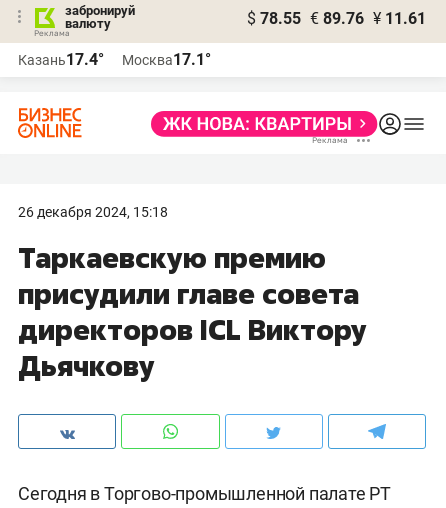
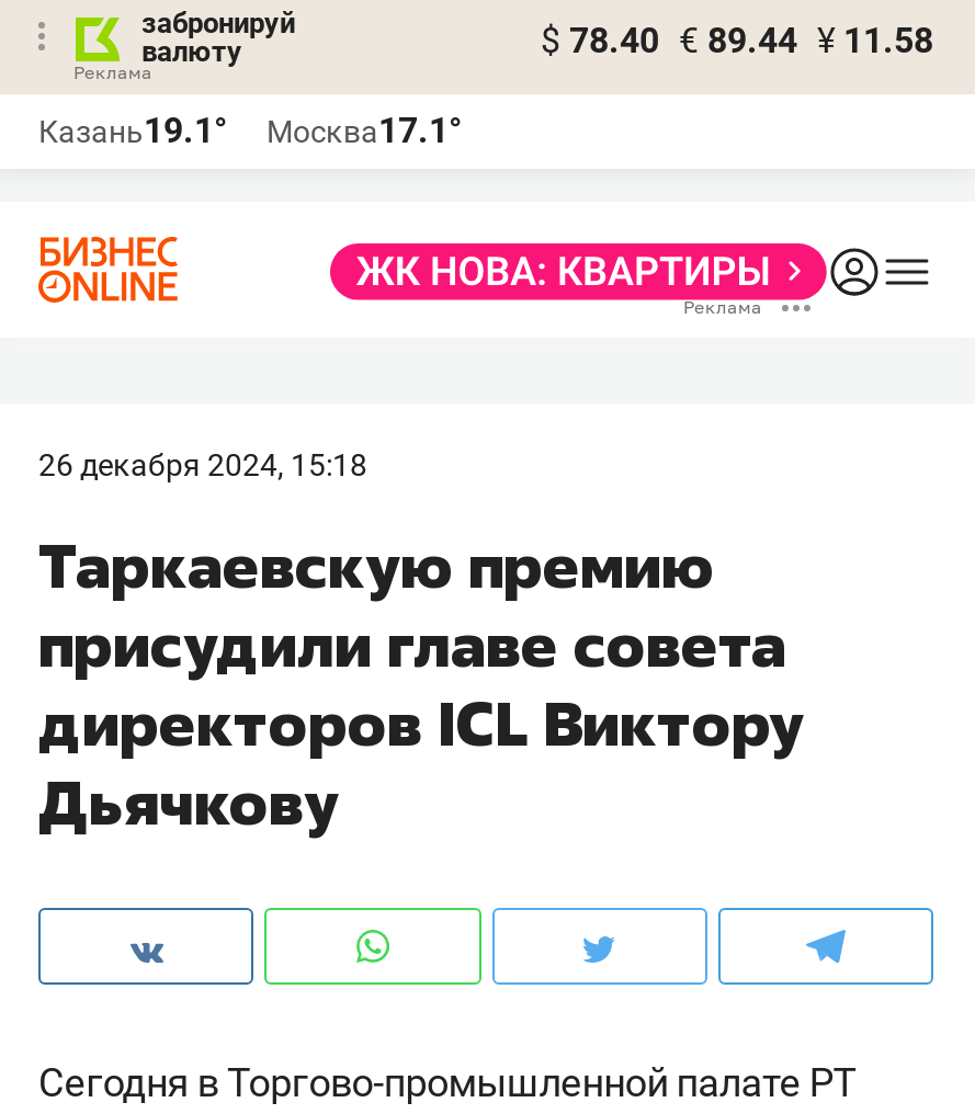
[247,9,426,28] $ 78.55 € 89.76 ¥ 11.61 -> [541,20,933,61] $ 78.40 € 89.44 ¥ 11.58
[18,50,211,69] Казань17.4° Москва17.1° -> [38,110,462,151] Казань19.1° Москва17.1°

